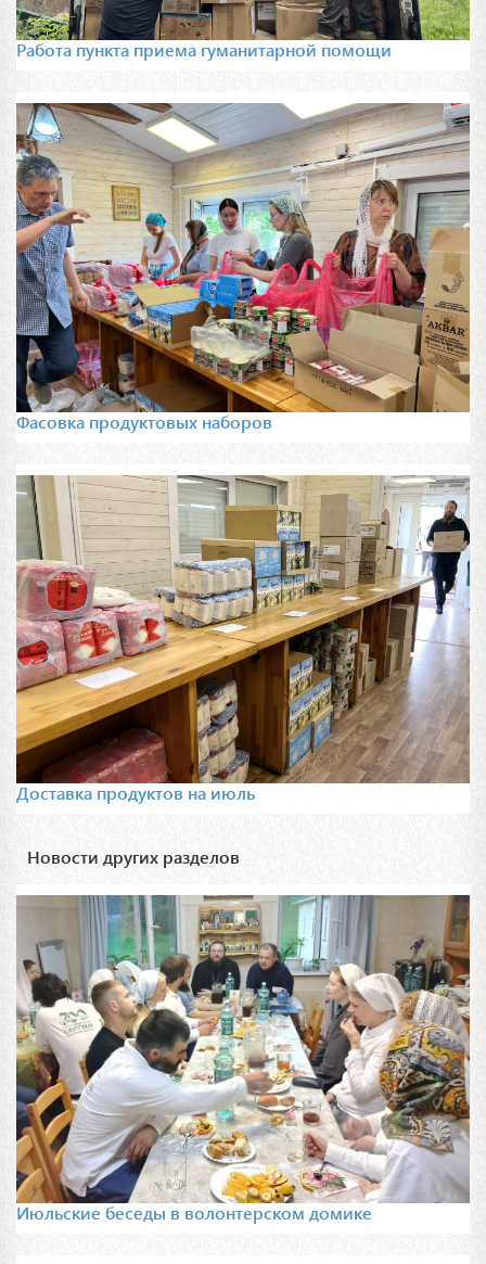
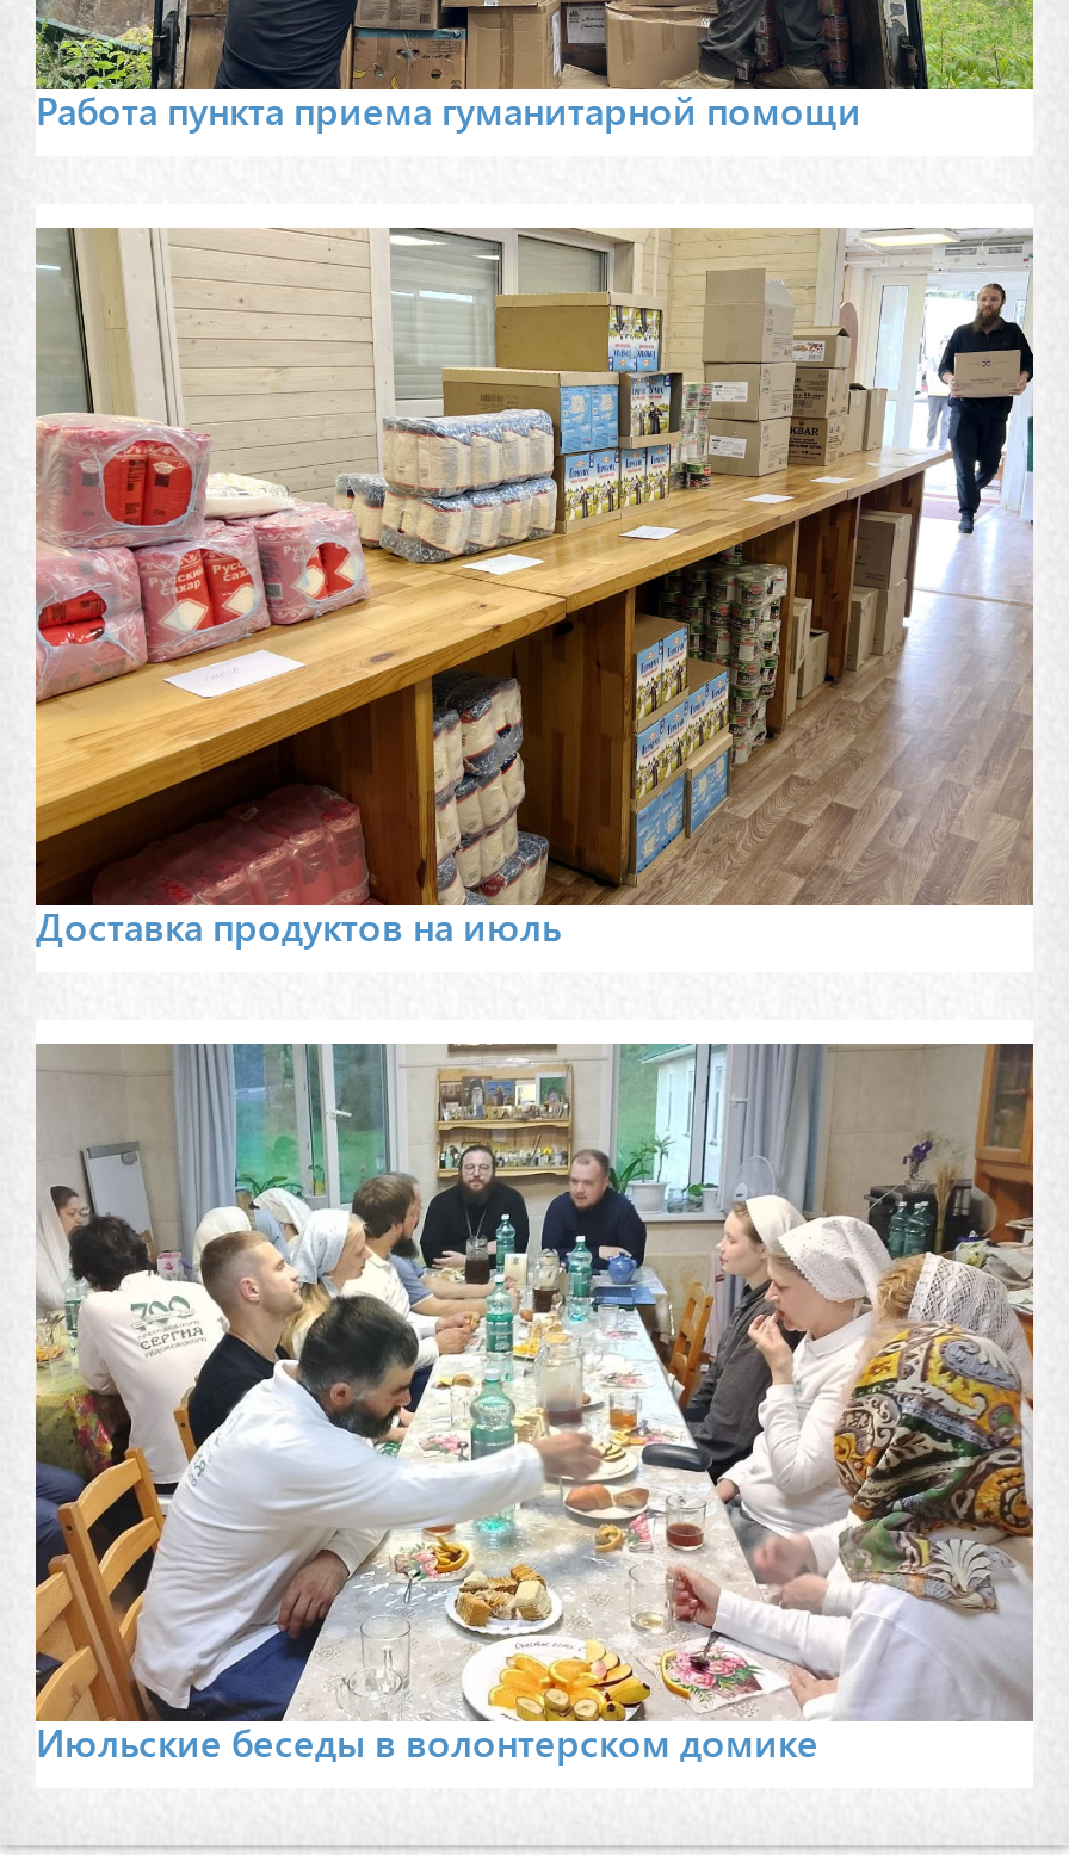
[16,102,470,432] [image] | Фасовка продуктовых наборов -> none
[27,845,240,868] Новости других разделов -> none

